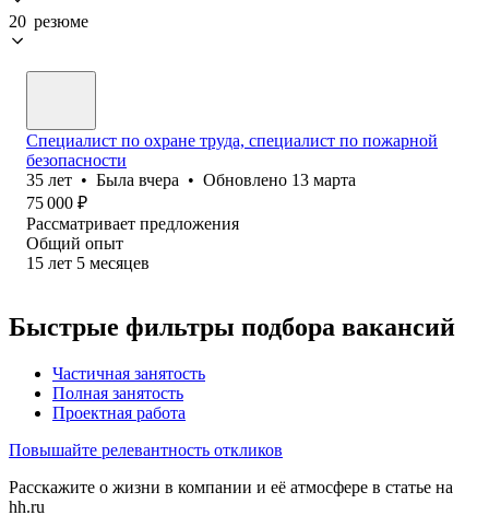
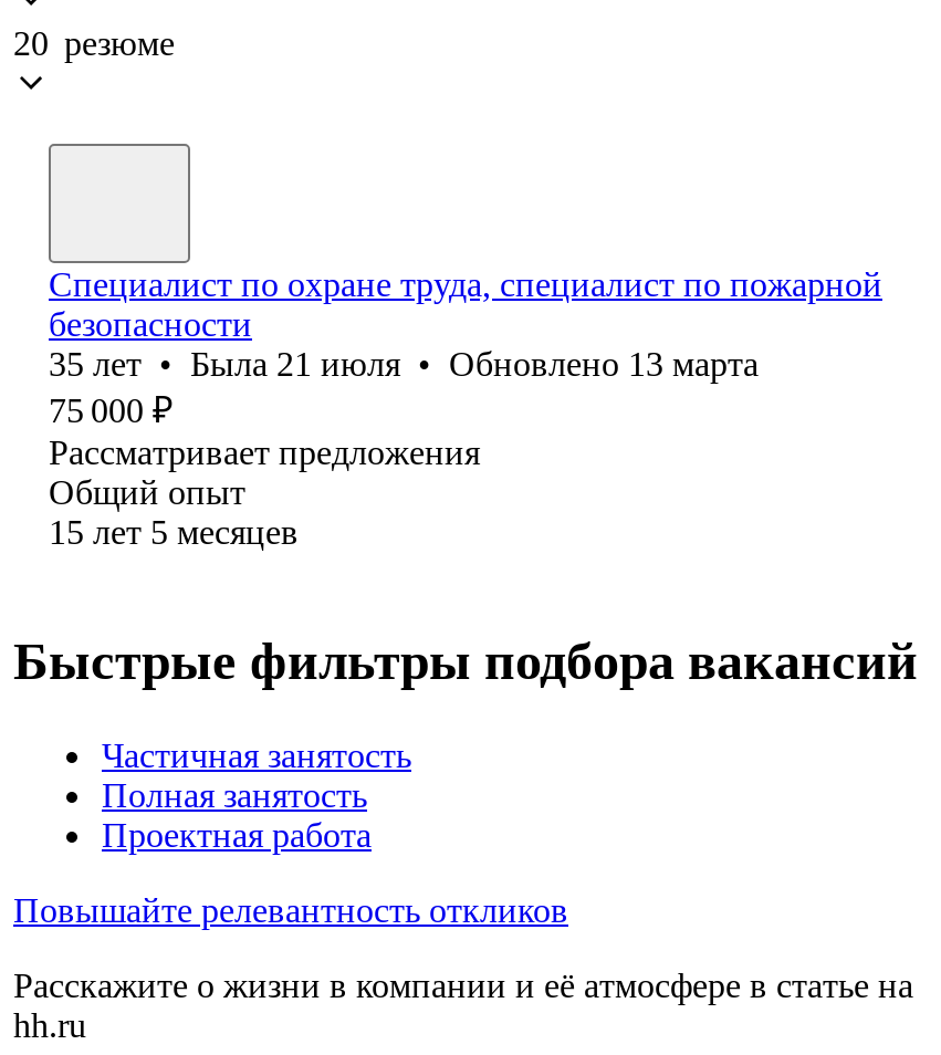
[26,170,356,189] 35 лет • Была вчера • Обновлено 13 марта -> [49,345,759,382] 35 лет • Была 21 июля • Обновлено 13 марта

